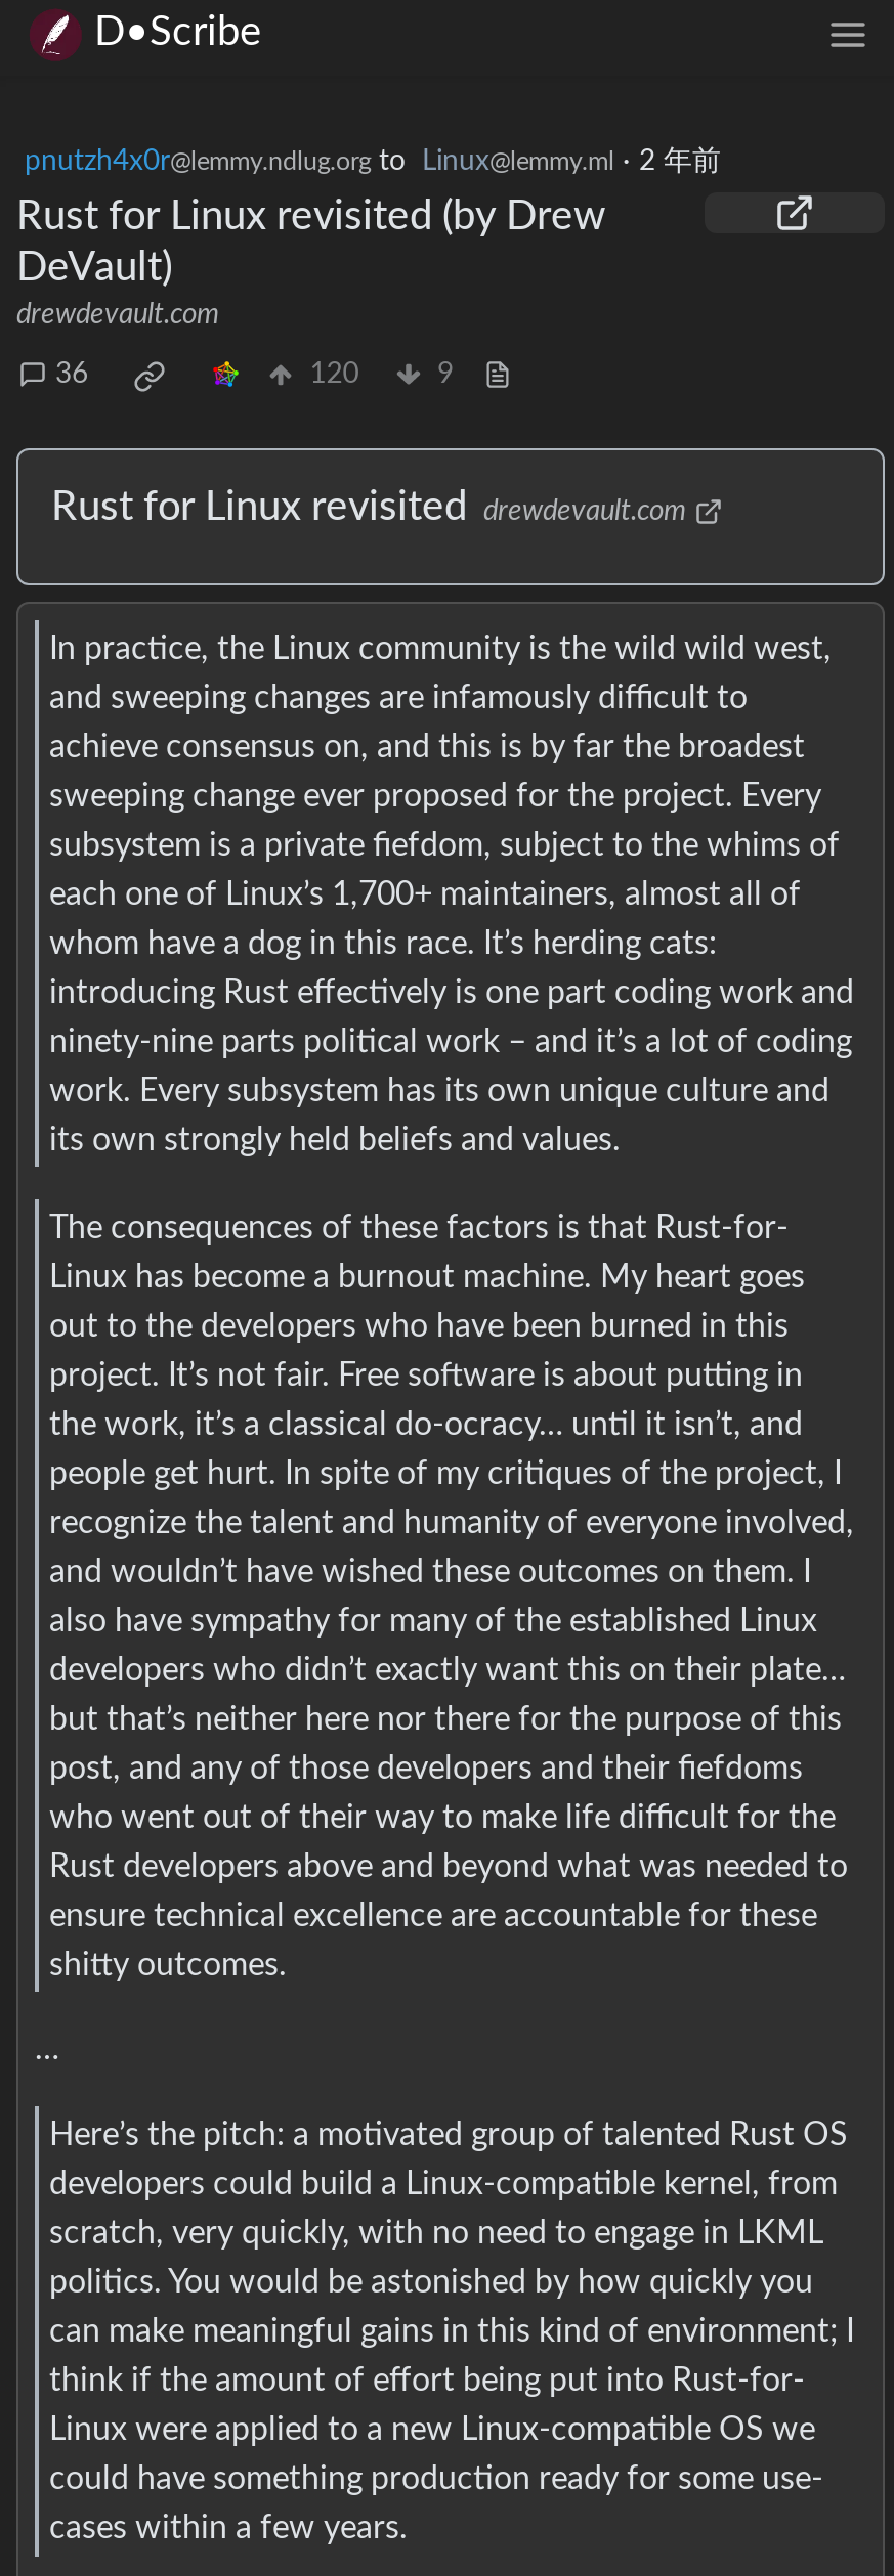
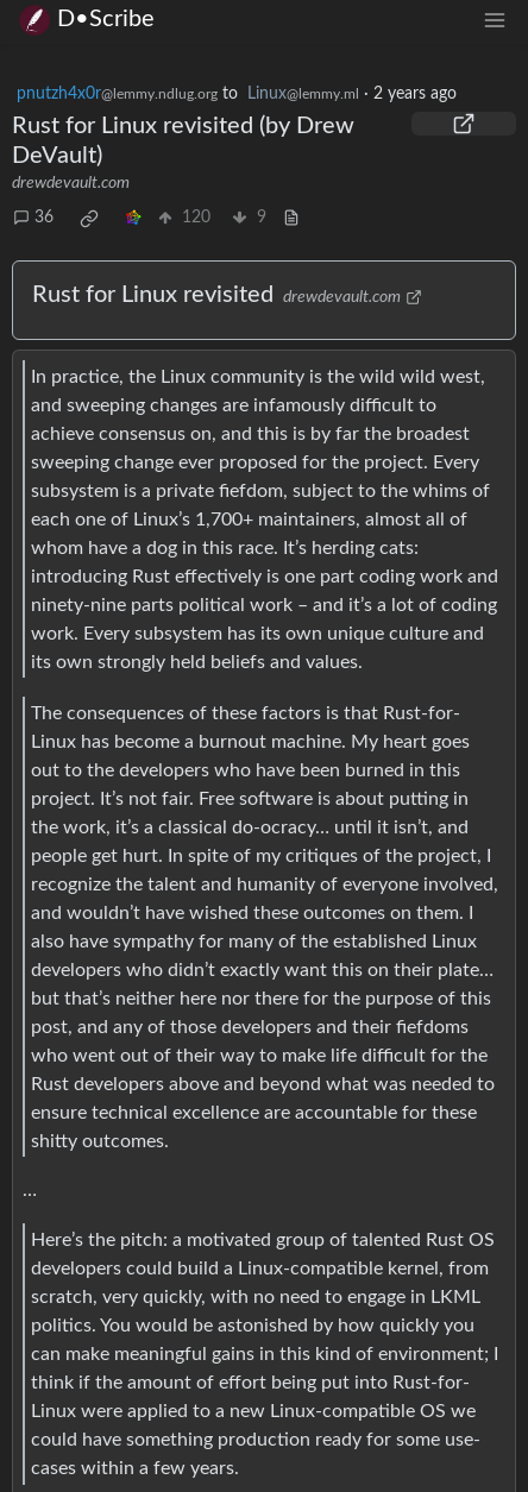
[25,147,721,176] pnutzh4x0r@lemmy.ndlug.org to Linux@lemmy.ml · 2 年前 -> [17,85,457,102] pnutzh4x0r@lemmy.ndlug.org to Linux@lemmy.ml · 2 years ago

